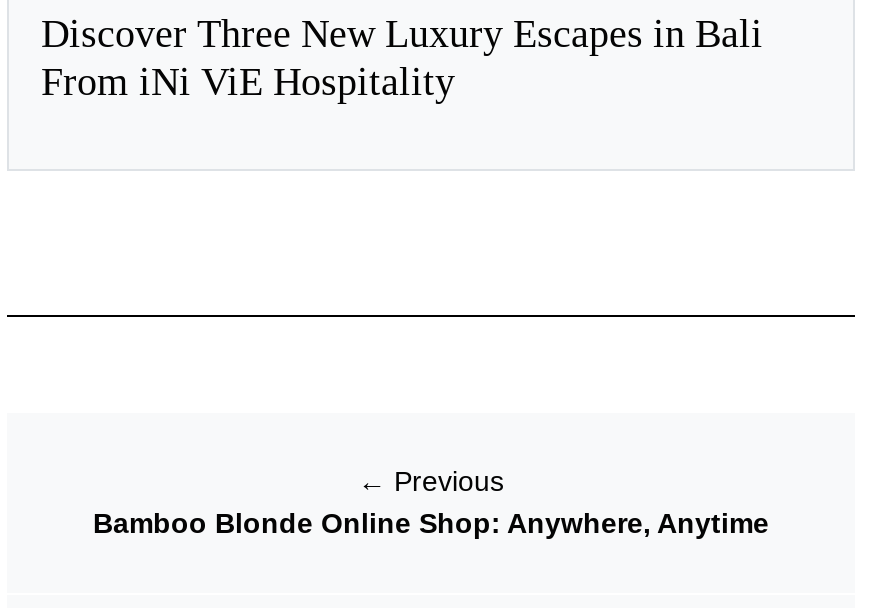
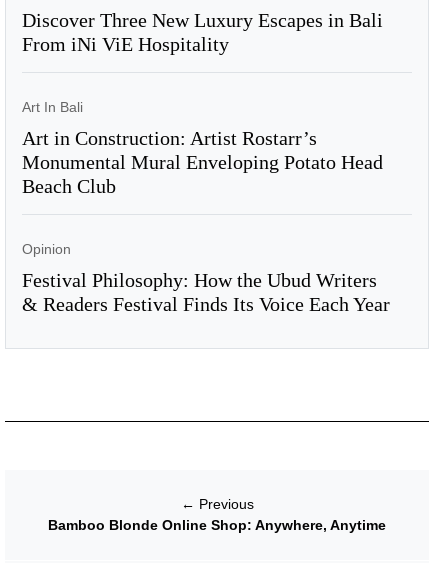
none -> [22,98,390,314] Art In Bali | Art in Construction: Artist Rostarr’s | Monumental Mural Enveloping Potato Head | Beach Club | Opinion | Festival Philosophy: How the Ubud Writers | & Readers Festival Finds Its Voice Each Year

